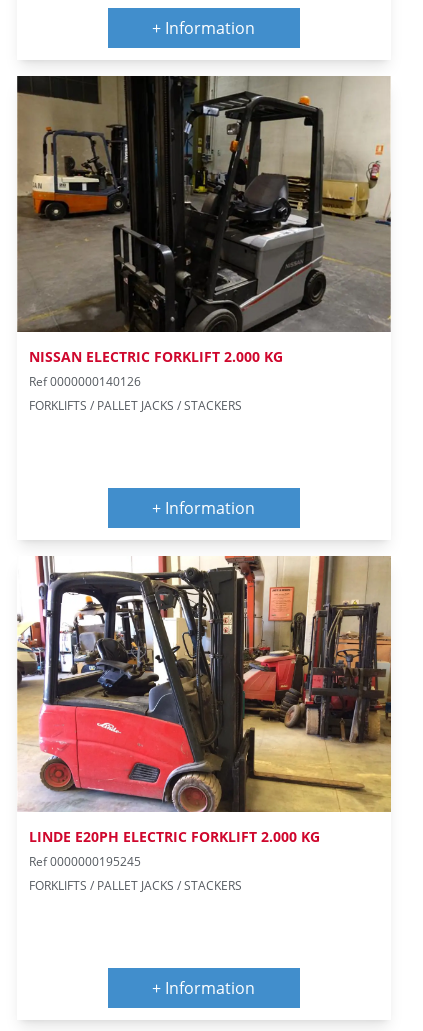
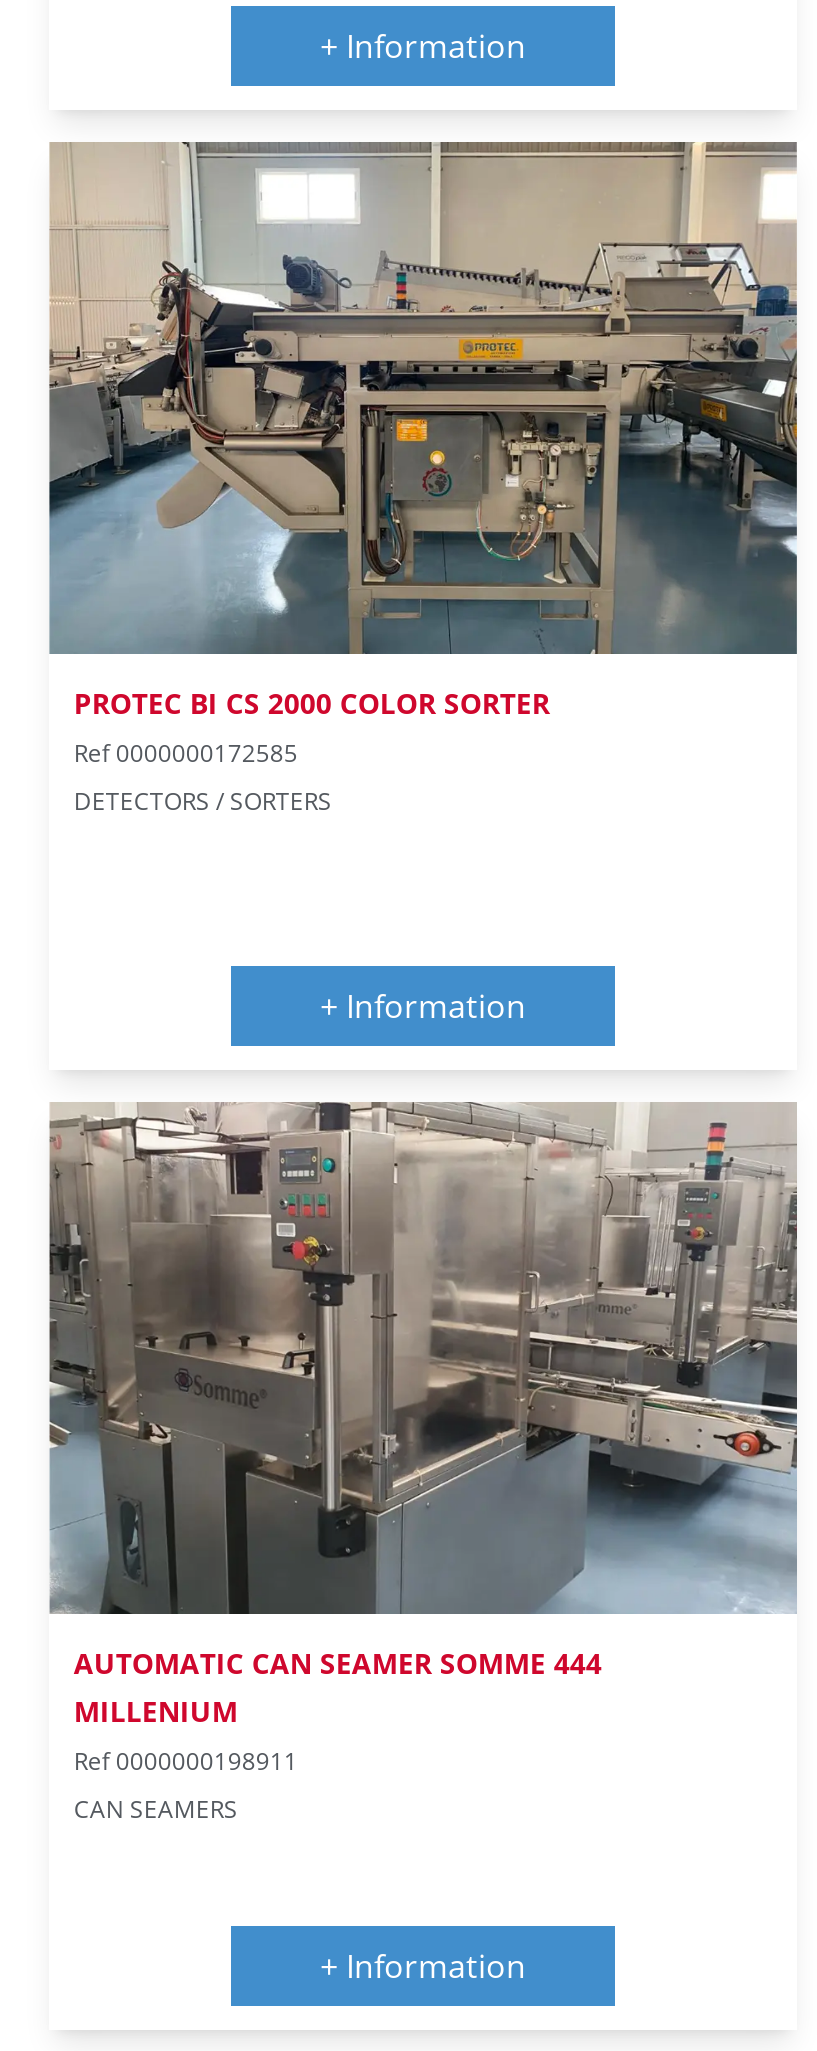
[17,76,392,414] [image] | NISSAN ELECTRIC FORKLIFT 2.000 KG | Ref 0000000140126 | FORKLIFTS / PALLET JACKS / STACKERS -> [47,140,799,818] [image] | PROTEC BI CS 2000 COLOR SORTER | Ref 0000000172585 | DETECTORS / SORTERS
[17,555,392,894] [image] | LINDE E20PH ELECTRIC FORKLIFT 2.000 KG | Ref 0000000195245 | FORKLIFTS / PALLET JACKS / STACKERS -> [47,1100,797,1826] [image] | AUTOMATIC CAN SEAMER SOMME 444 | MILLENIUM | Ref 0000000198911 | CAN SEAMERS

